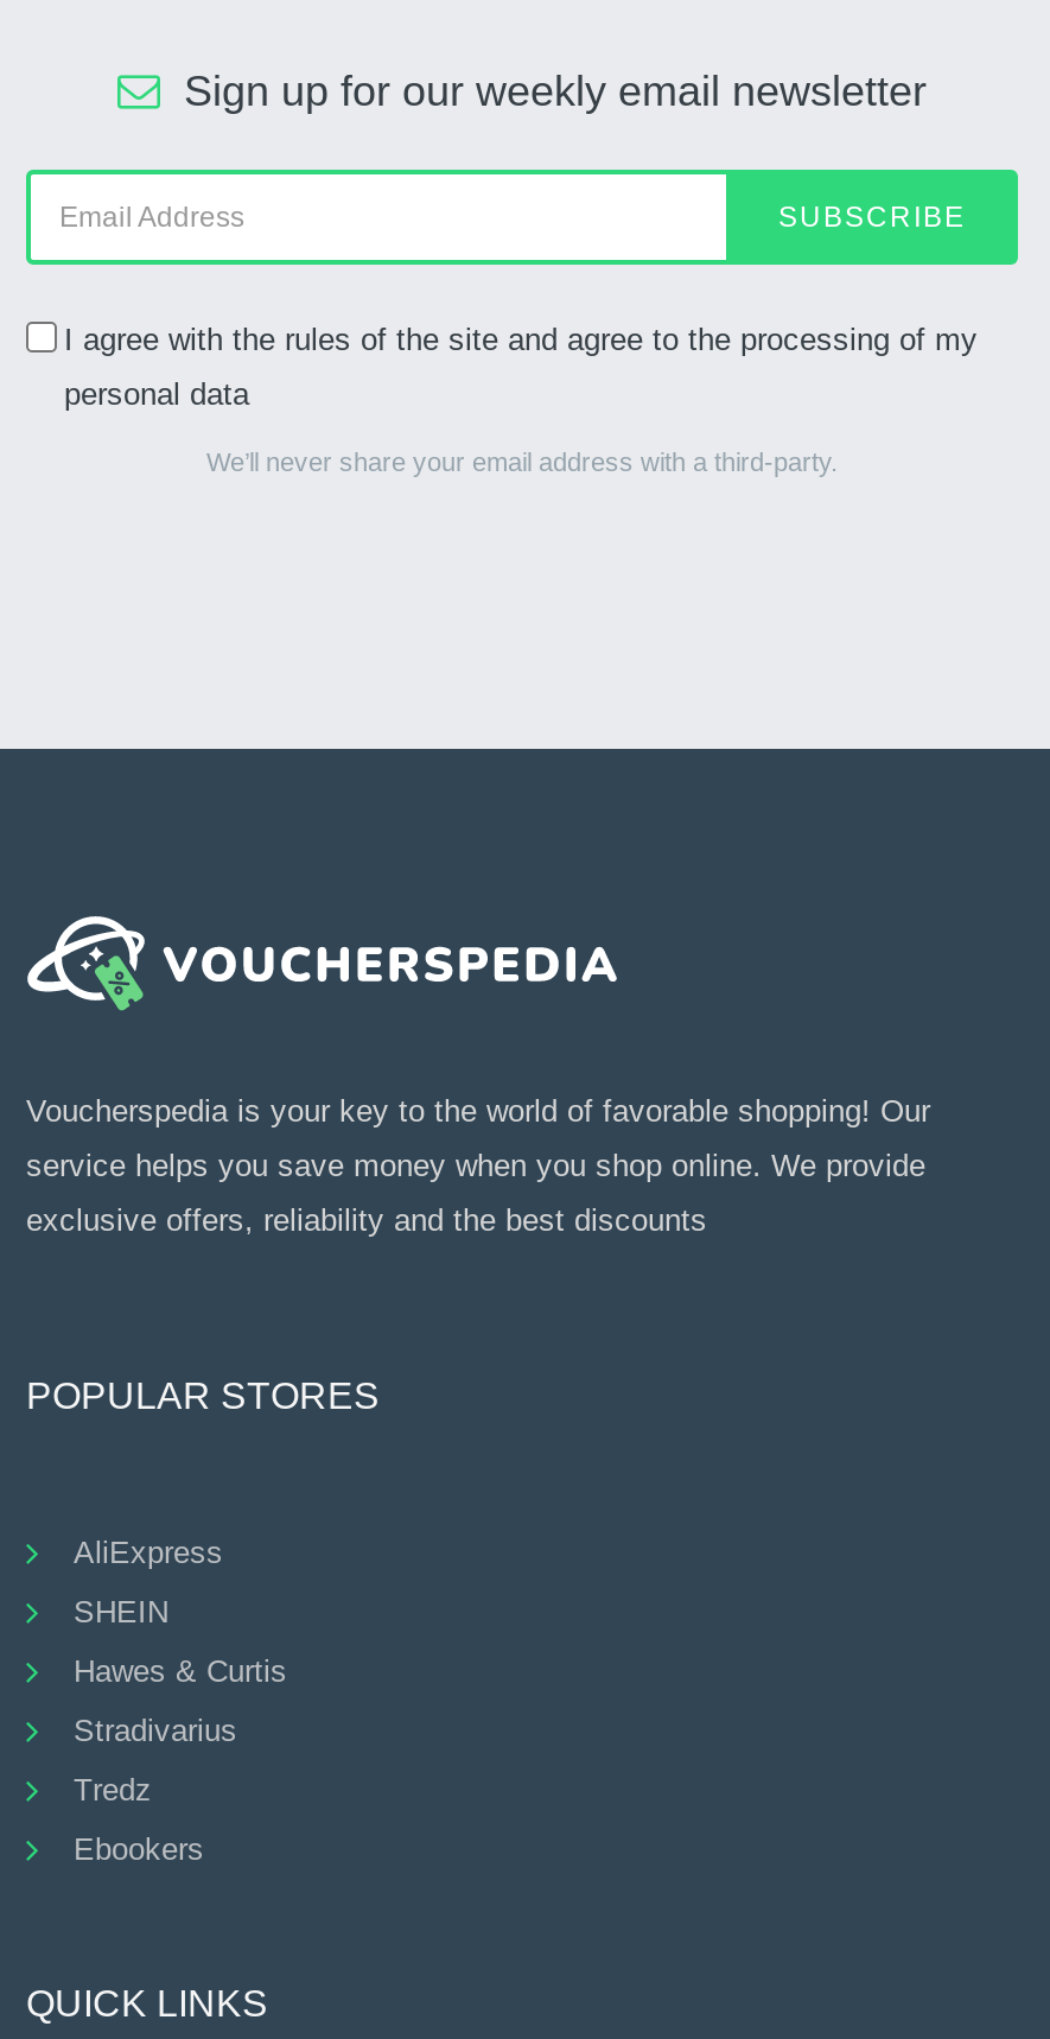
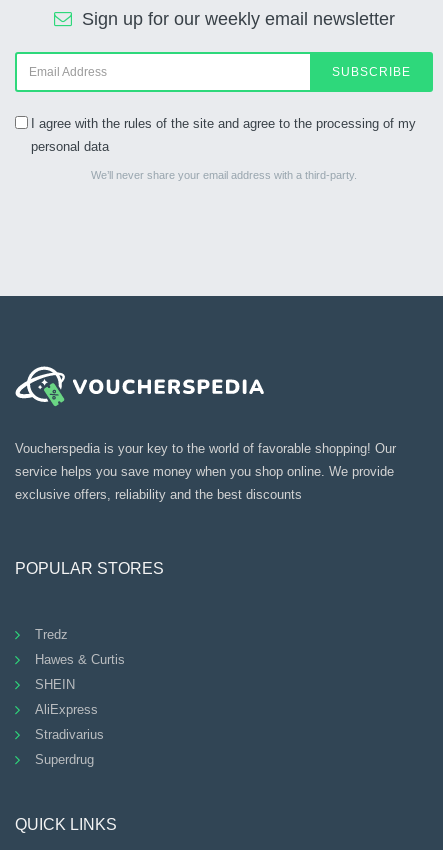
moved [74,1533,287,1747] -> [35,651,125,741]: Hawes & Curtis | SHEIN | AliExpress | Stradivarius
moved [74,1771,152,1806] -> [35,626,68,641]: Tredz
[74,1830,204,1866] Ebookers -> [35,751,94,766] Superdrug

